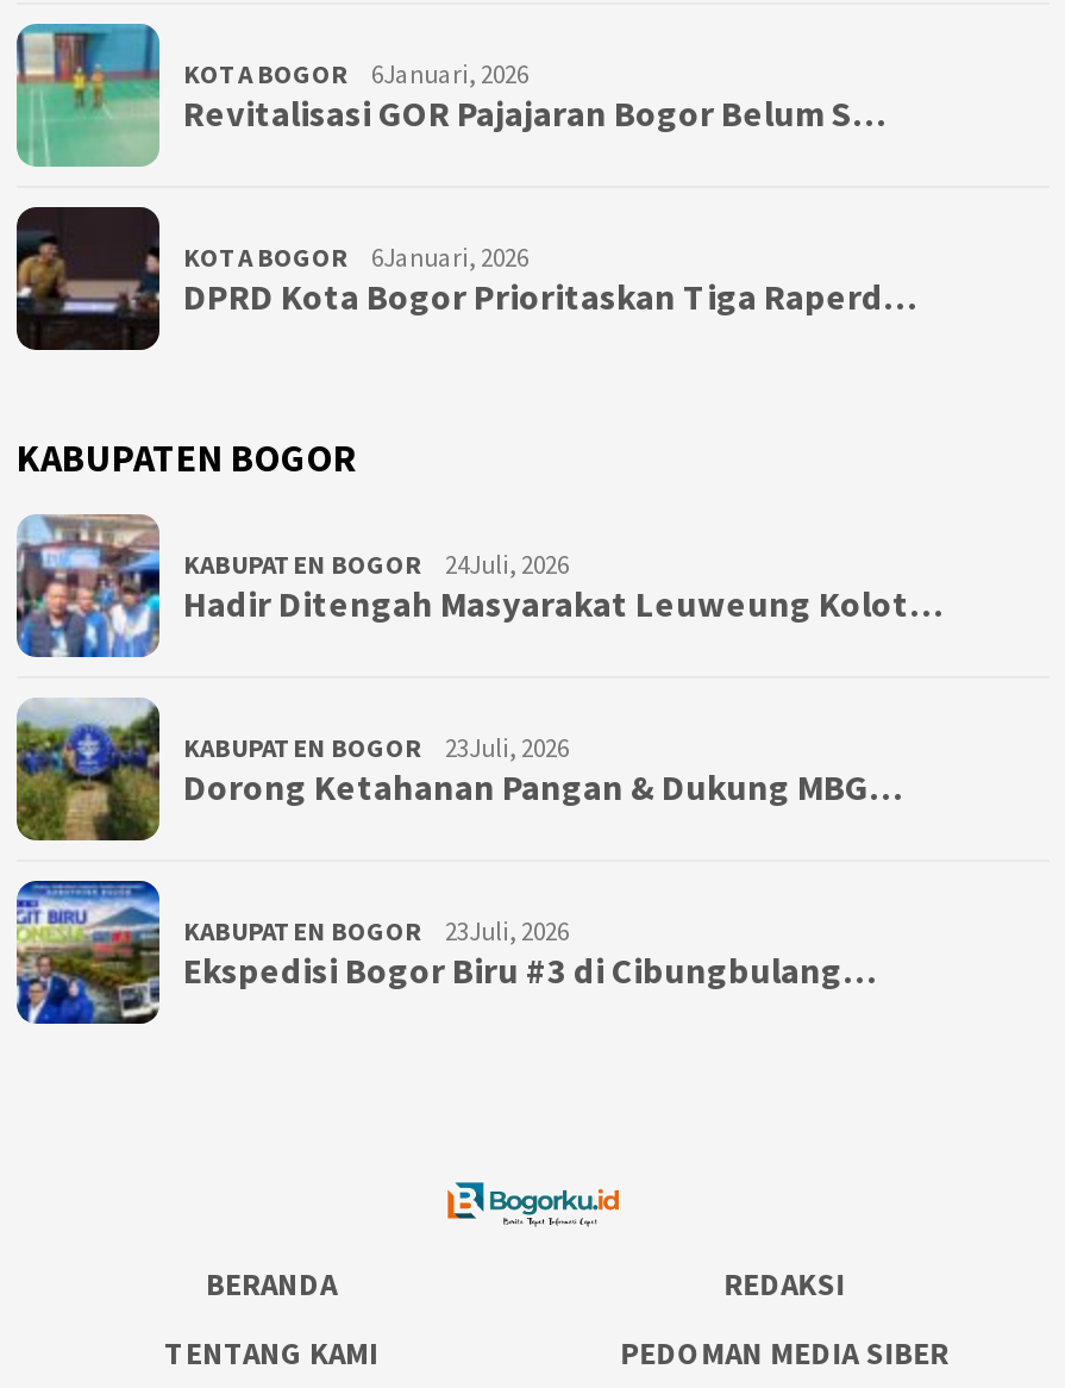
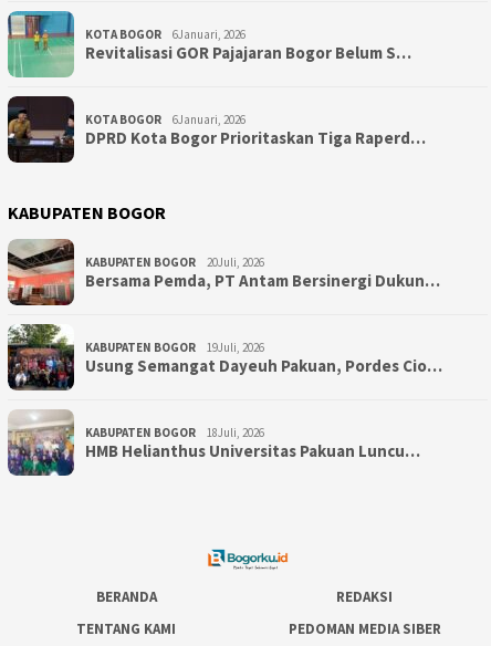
[14,514,942,659] [image] | 24Juli, 2026 | Hadir Ditengah Masyarakat Leuweung Kolot… -> [7,240,440,306] [image] | 20Juli, 2026 | Bersama Pemda, PT Antam Bersinergi Dukun…
[14,698,902,840] [image] | 23Juli, 2026 | Dorong Ketahanan Pangan & Dukung MBG… -> [8,323,442,390] [image] | 19Juli, 2026 | Usung Semangat Dayeuh Pakuan, Pordes Cio…
[14,879,876,1026] [image] | 23Juli, 2026 | Ekspedisi Bogor Biru #3 di Cibungbulang… -> [8,409,420,477] [image] | 18Juli, 2026 | HMB Helianthus Universitas Pakuan Luncu…

